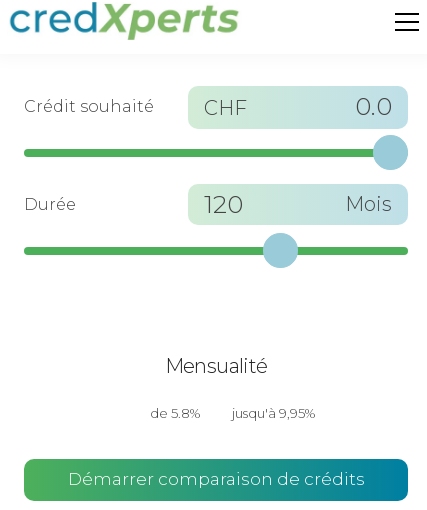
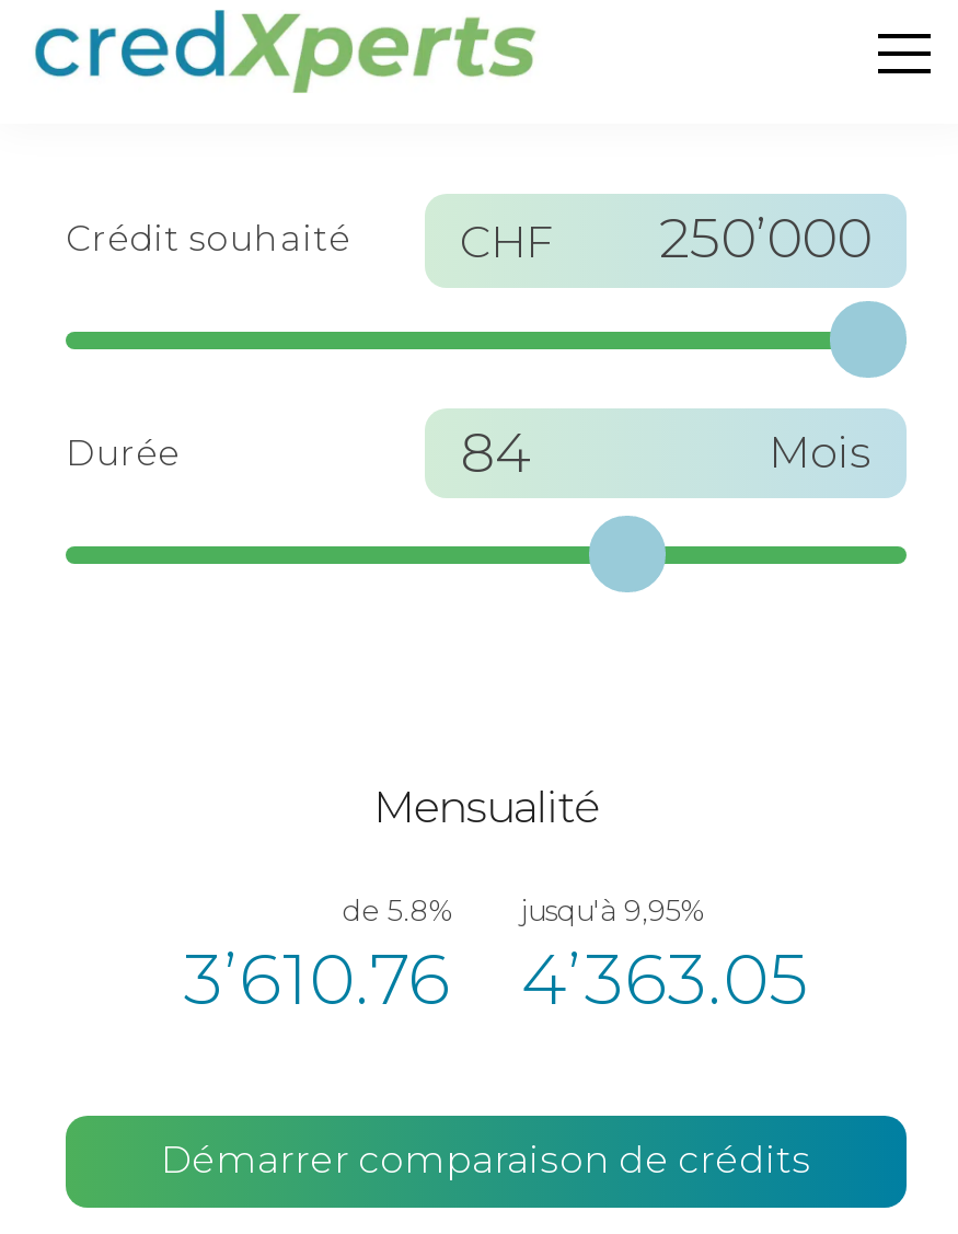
[355,91,392,121] 0.0 -> [659,205,872,270] 250’000
[204,189,243,219] 120 -> [460,419,530,485] 84
none -> [184,936,451,1022] 3’610.76
none -> [521,936,808,1022] 4’363.05

